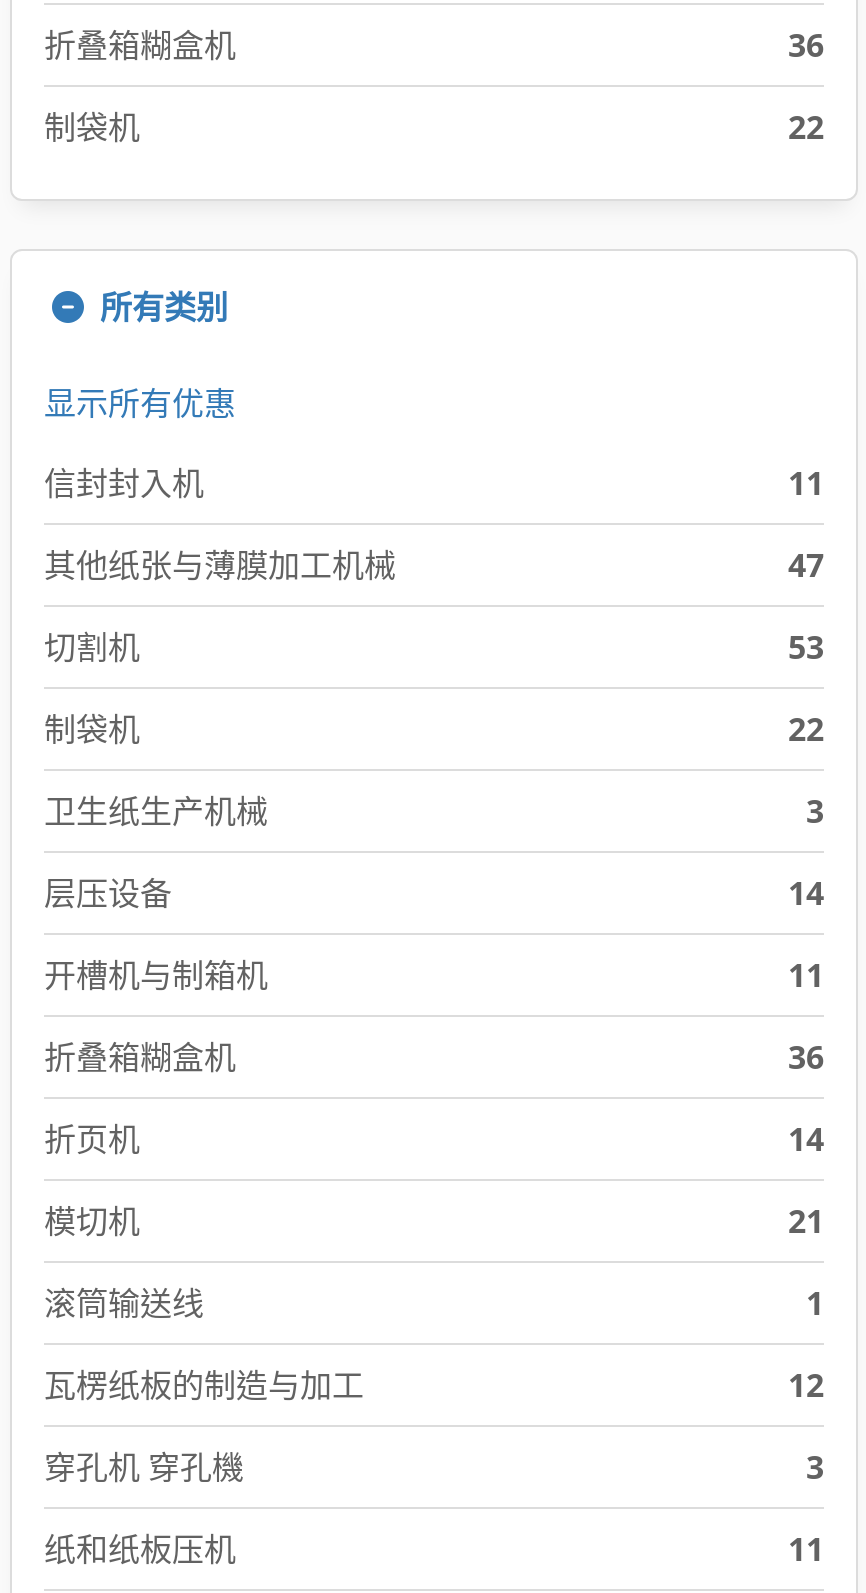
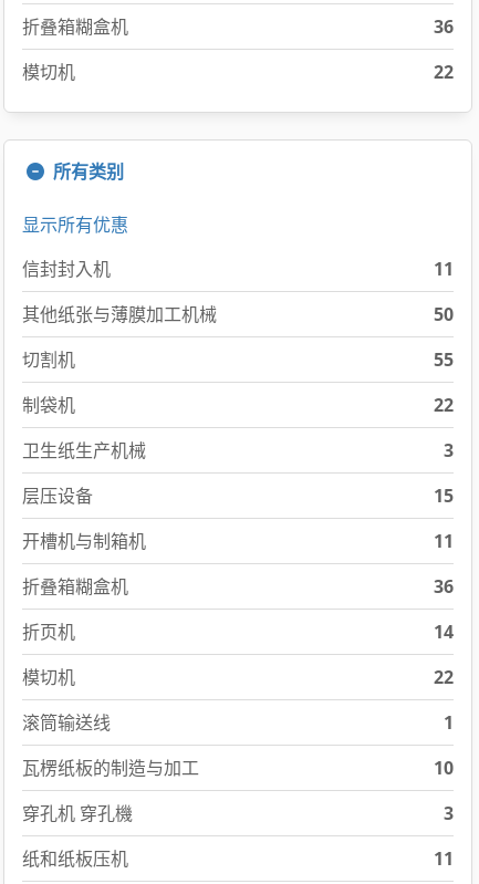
[44,105,140,149] 制袋机 -> [22,60,75,84] 模切机
[788,543,824,587] 47 -> [434,302,454,326] 50
[788,625,824,669] 53 -> [434,347,454,372] 55
[788,871,824,915] 14 -> [434,483,454,508] 15
[788,1199,824,1243] 21 -> [434,665,454,689] 22
[788,1363,824,1407] 12 -> [434,756,454,780] 10

